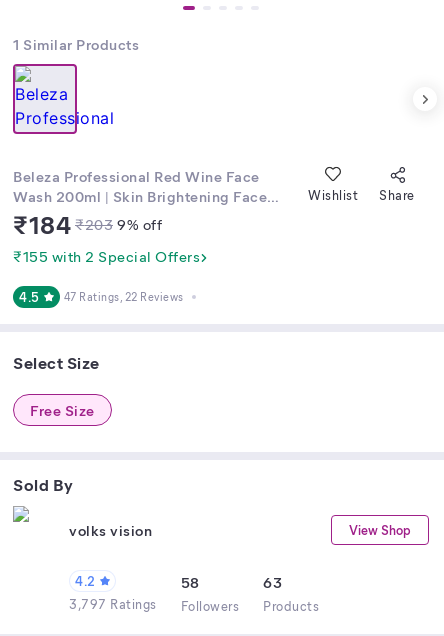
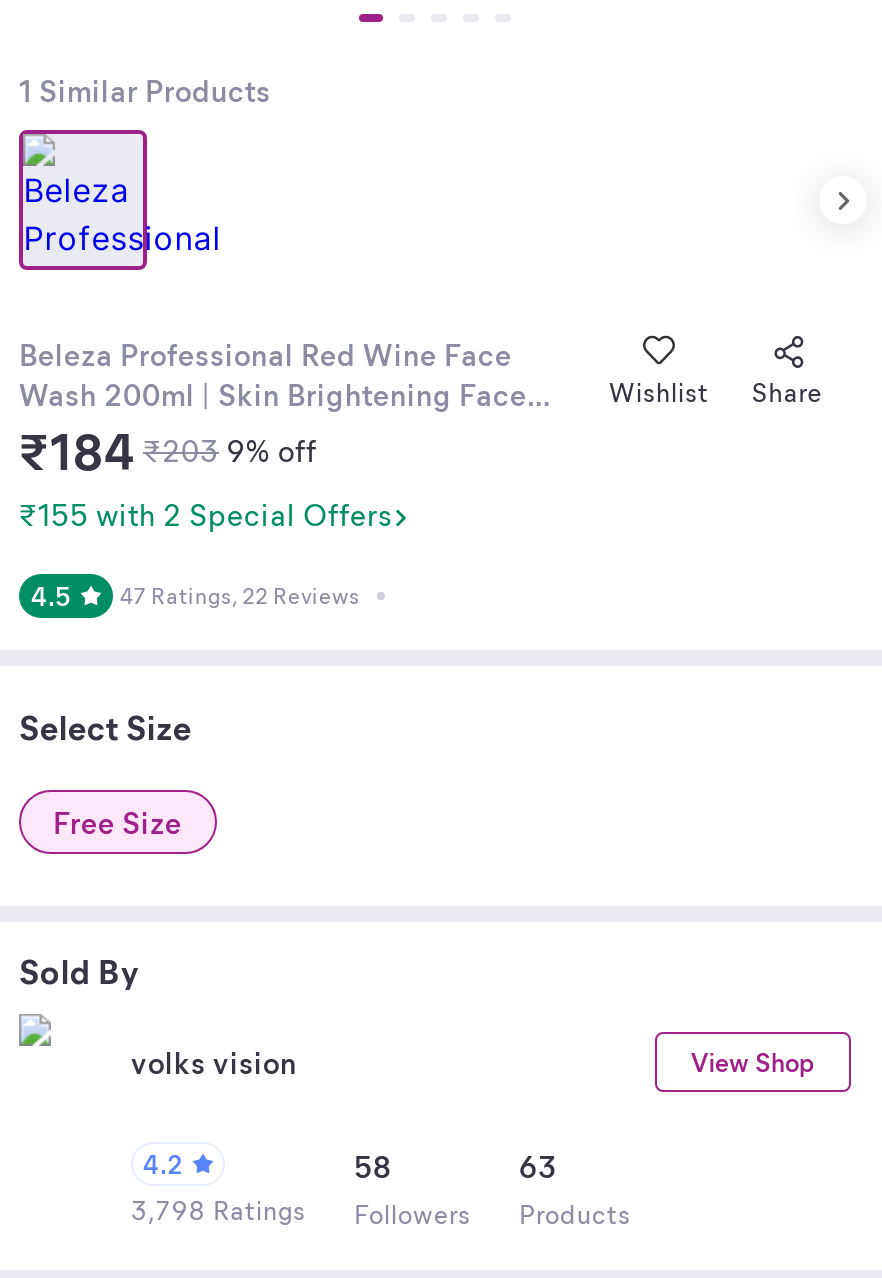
[69,595,319,614] 3,797 Ratings Followers Products -> [131,1192,631,1230] 3,798 Ratings Followers Products

